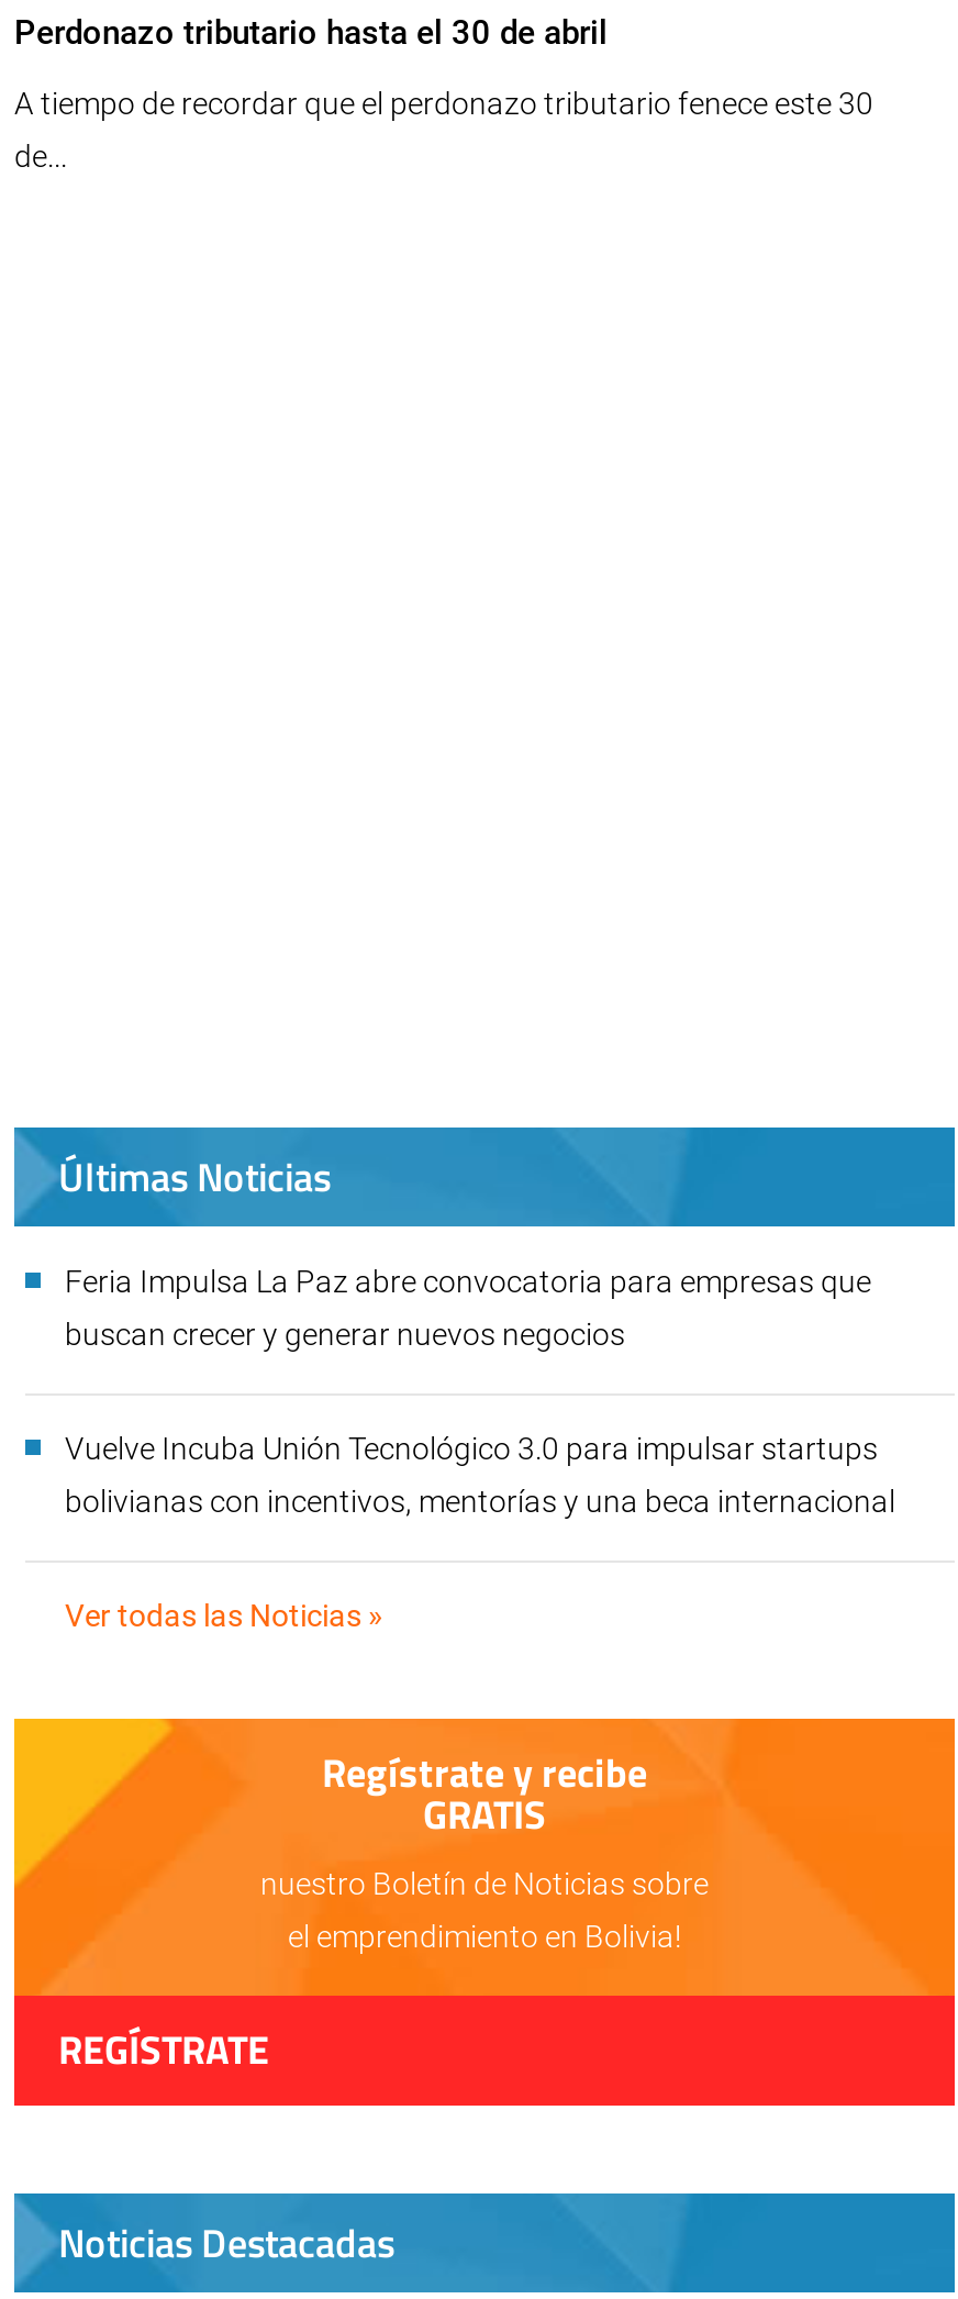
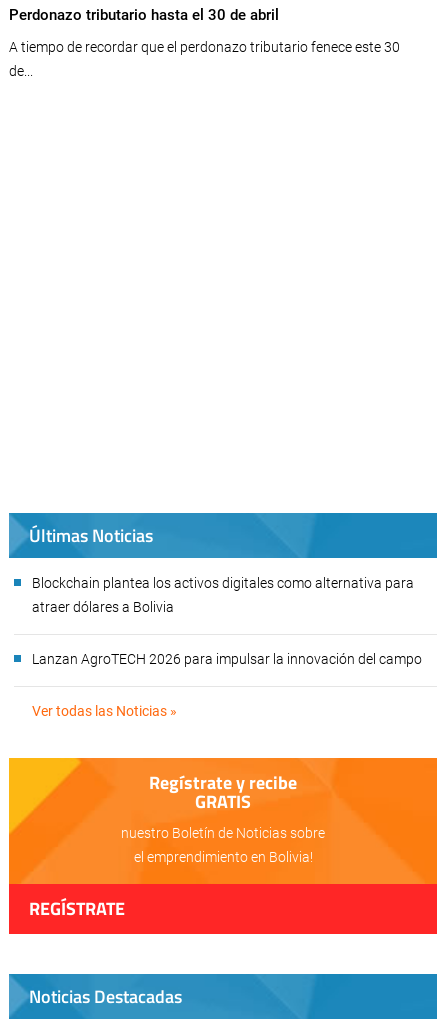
[65,1263,902,1518] Feria Impulsa La Paz abre convocatoria para empresas que | buscan crecer y generar nuevos negocios | Vuelve Incuba Unión Tecnológico 3.0 para impulsar startups | bolivianas con incentivos, mentorías y una beca internacional -> [32,575,422,667] Blockchain plantea los activos digitales como alternativa para | atraer dólares a Bolivia | Lanzan AgroTECH 2026 para impulsar la innovación del campo

